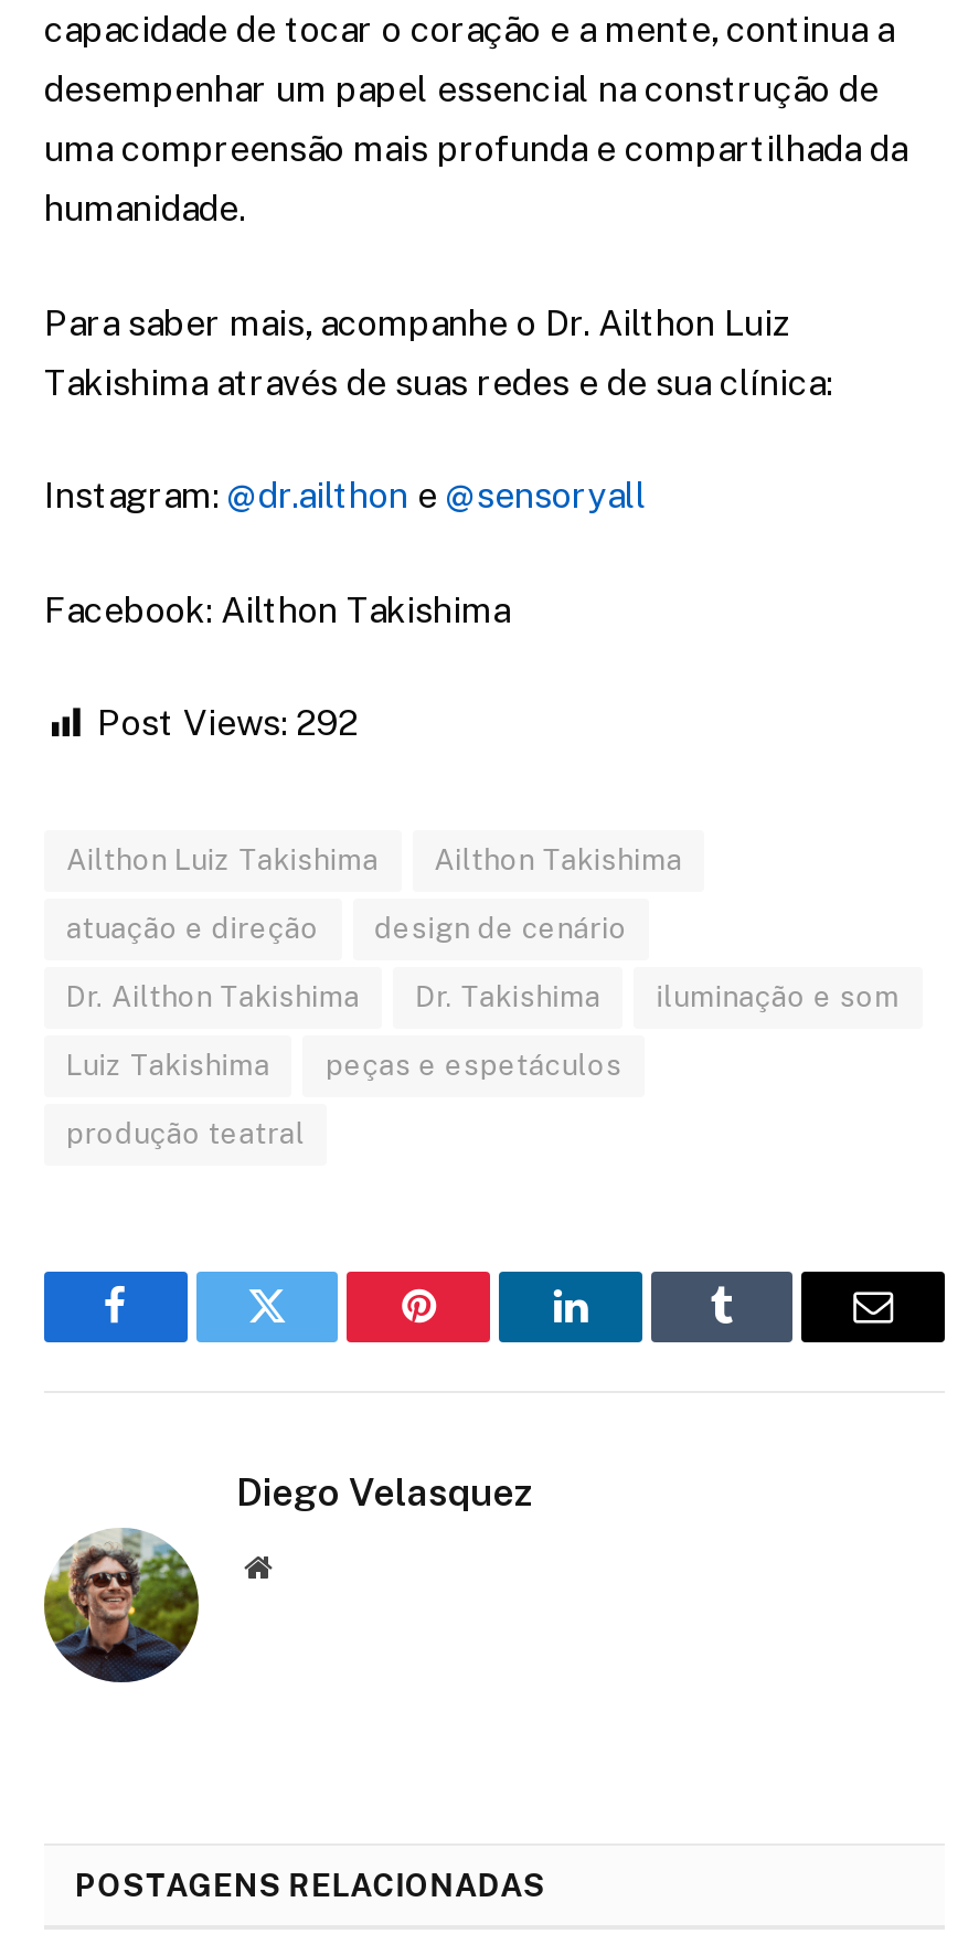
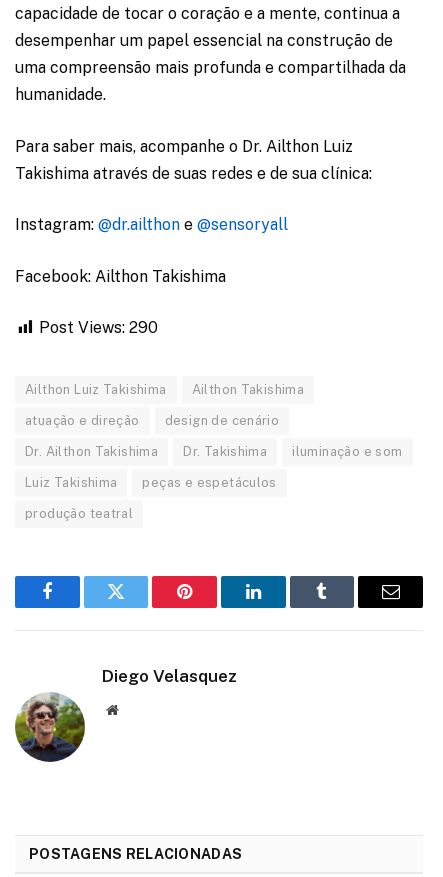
[97,703,358,745] Post Views: 292 -> [39,318,158,337] Post Views: 290

